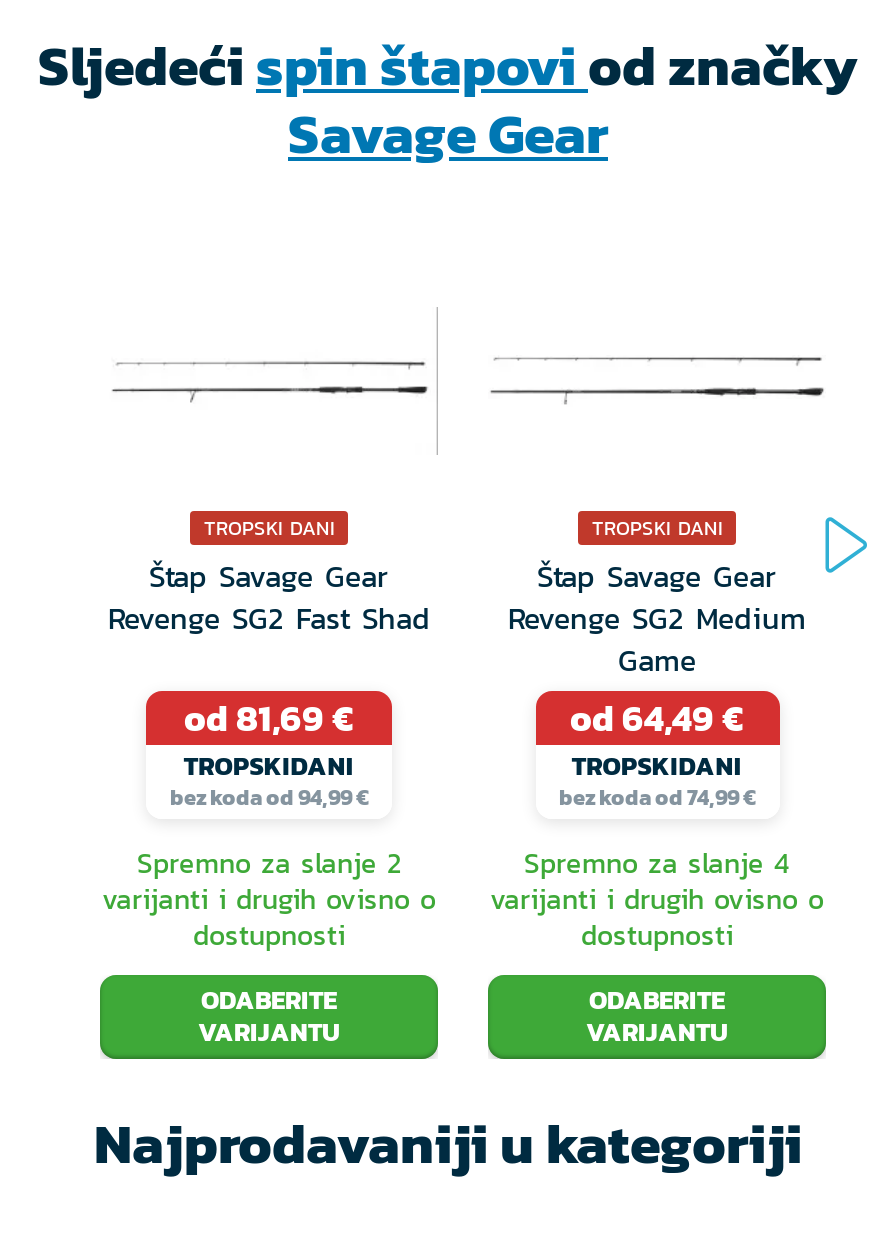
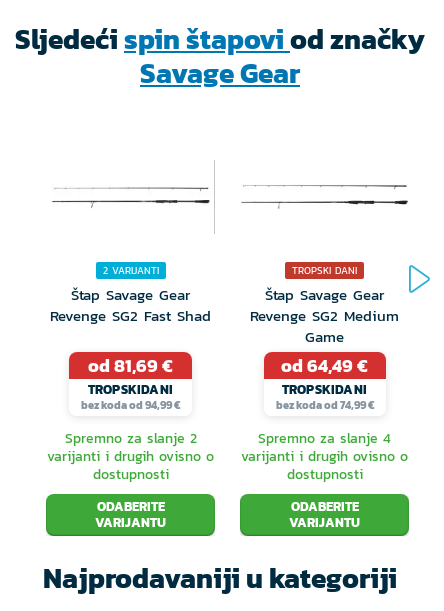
[204,513,334,543] TROPSKI DANI -> [102,263,158,278] 2 VARIJANTI

